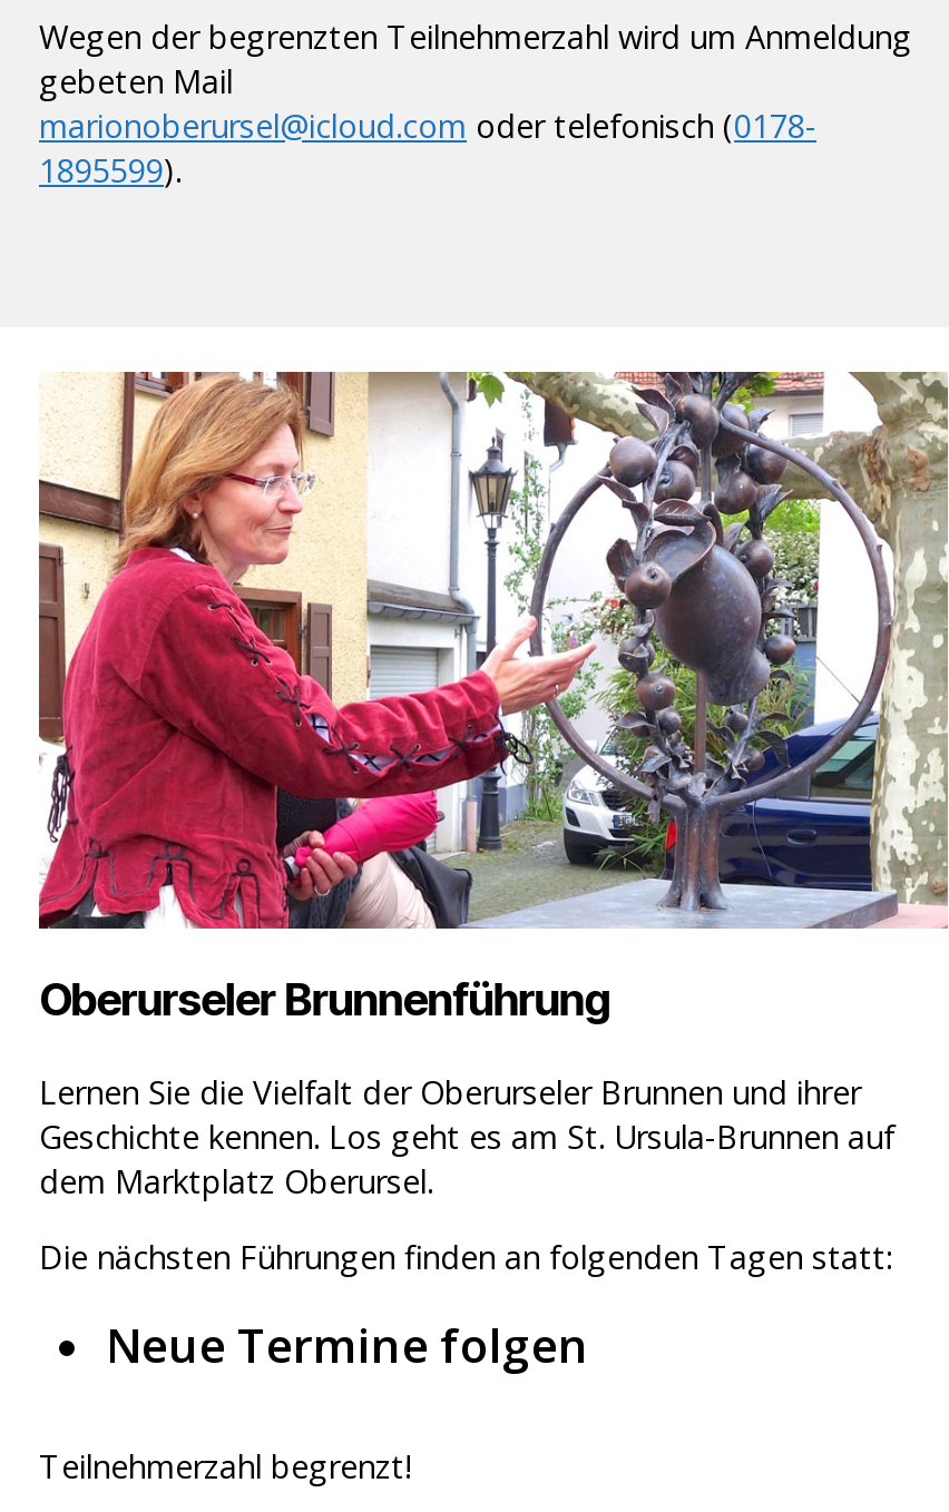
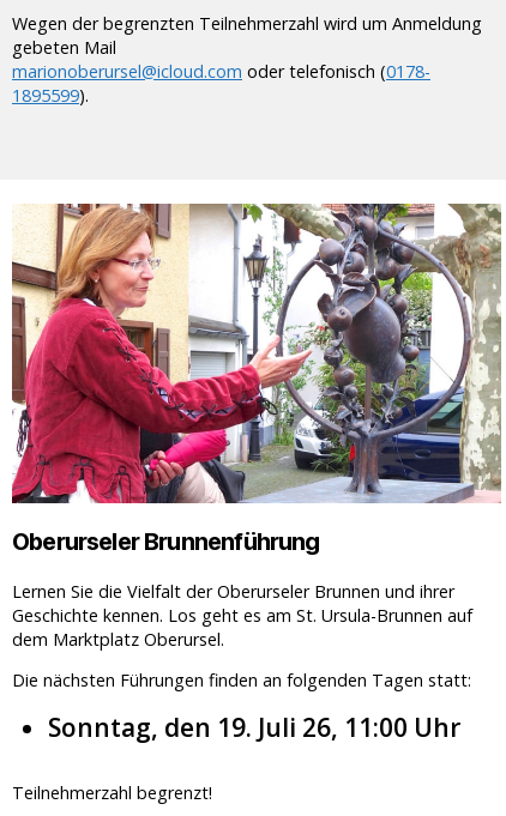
[106,1313,589,1375] Neue Termine folgen -> [48,710,460,744] Sonntag, den 19. Juli 26, 11:00 Uhr

